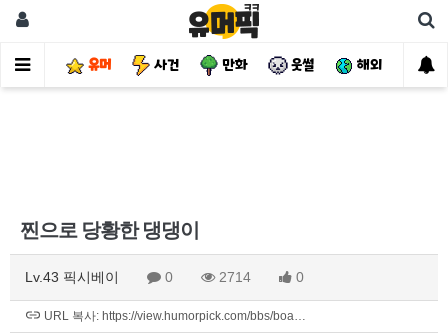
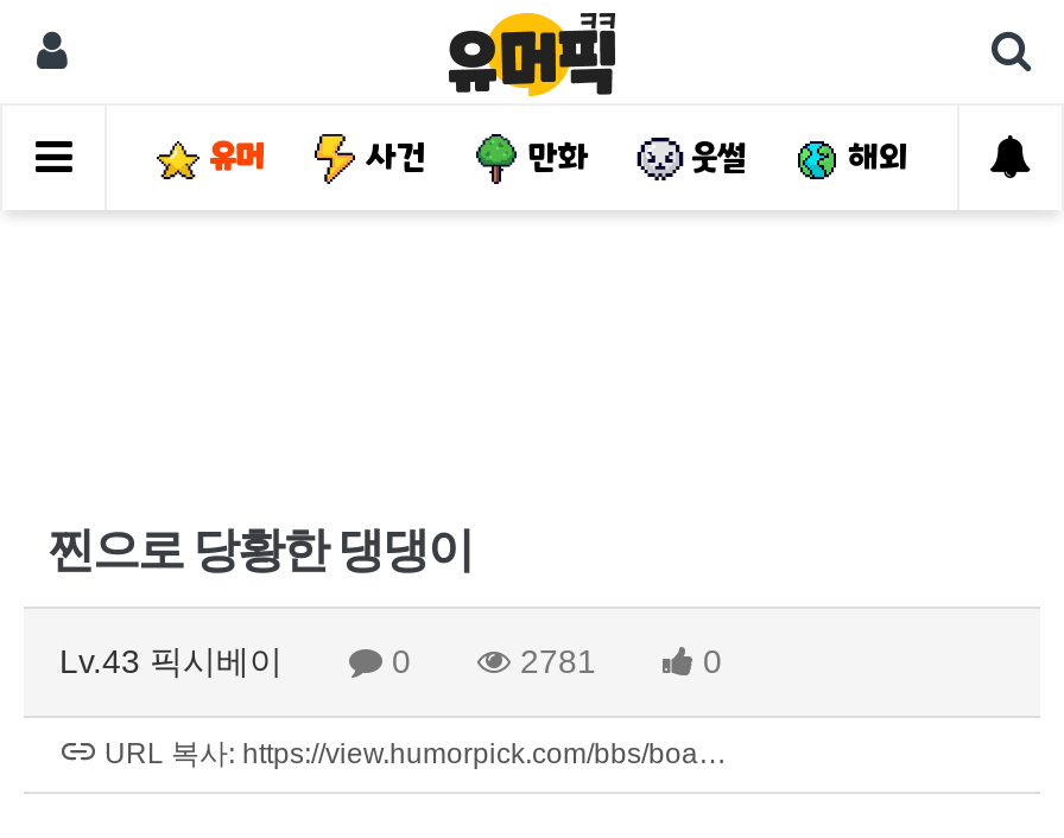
[215,269,255,285] 2714 -> [511,642,606,680] 2781

